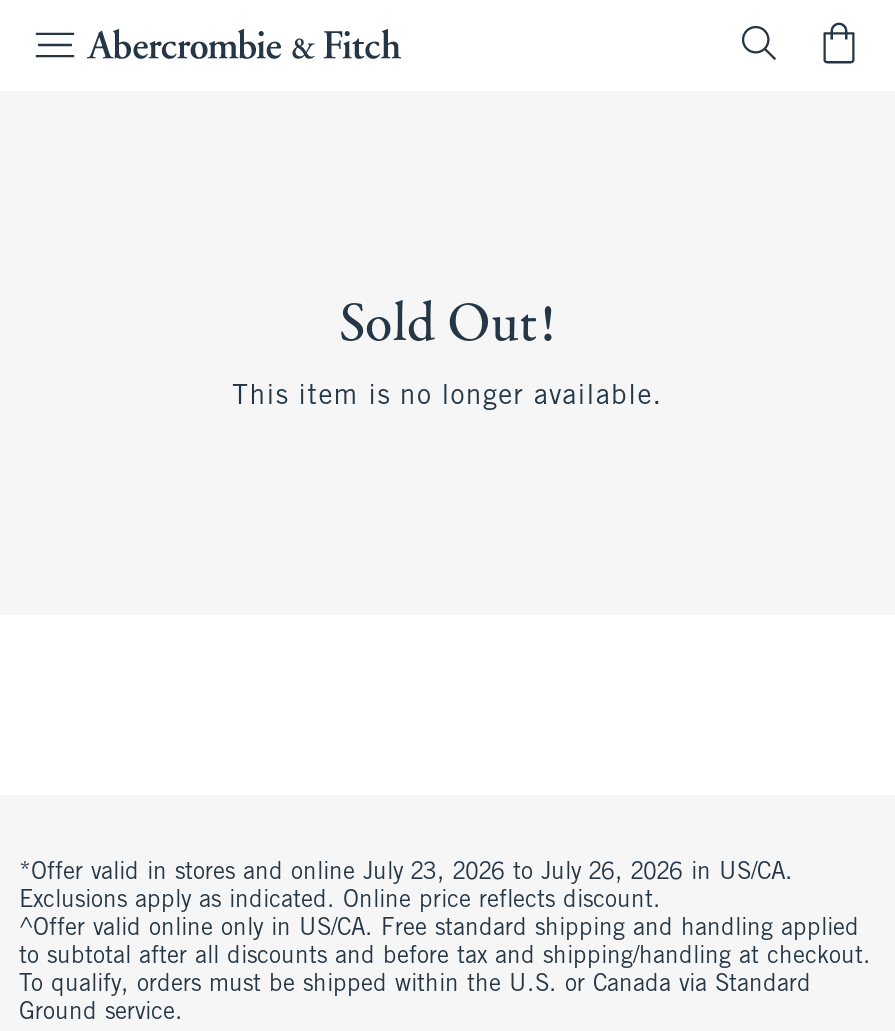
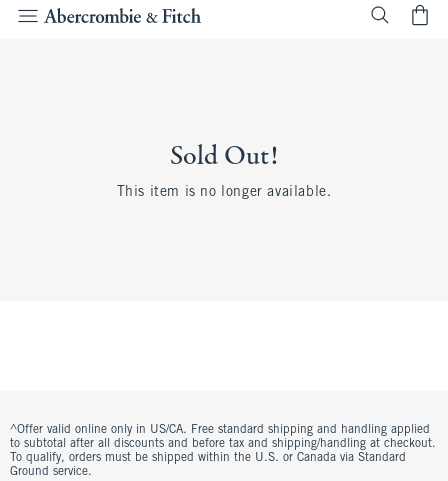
[19,861,793,913] *Offer valid in stores and online July 23, 2026 to July 26, 2026 in US/CA. | Exclusions apply as indicated. Online price reflects discount. -> none

